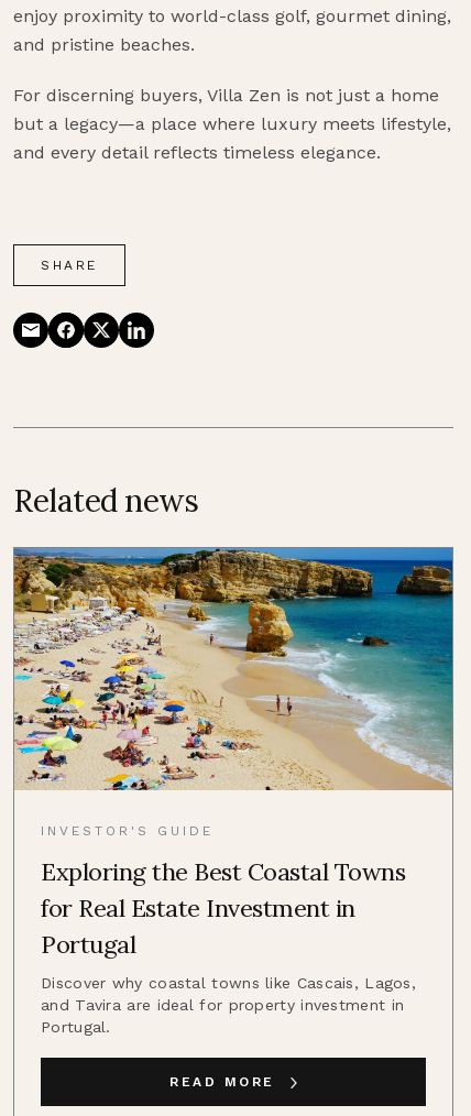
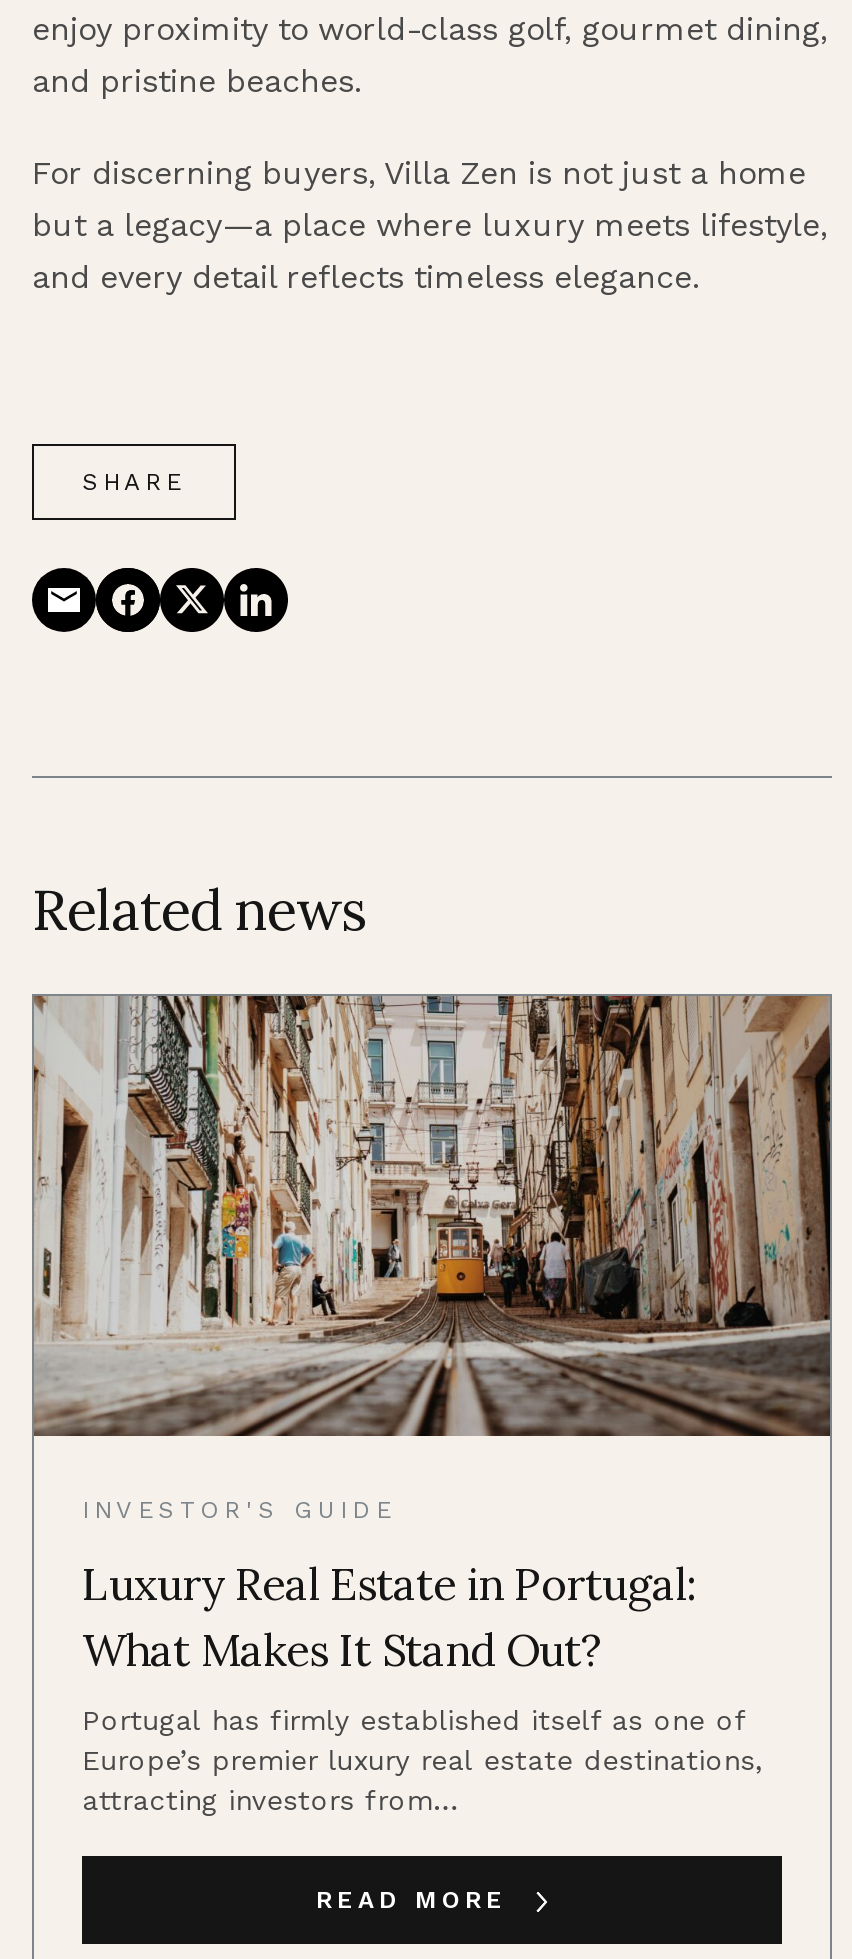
[13,547,453,790] [image] -> [32,994,832,1438] [image]
[41,856,405,959] Exploring the Best Coastal Towns | for Real Estate Investment in | Portugal -> [82,1555,695,1677] Luxury Real Estate in Portugal: | What Makes It Stand Out?
[41,973,416,1035] Discover why coastal towns like Cascais, Lagos, | and Tavira are ideal for property investment in | Portugal. -> [82,1703,763,1815] Portugal has firmly established itself as one of | Europe’s premier luxury real estate destinations, | attracting investors from...

